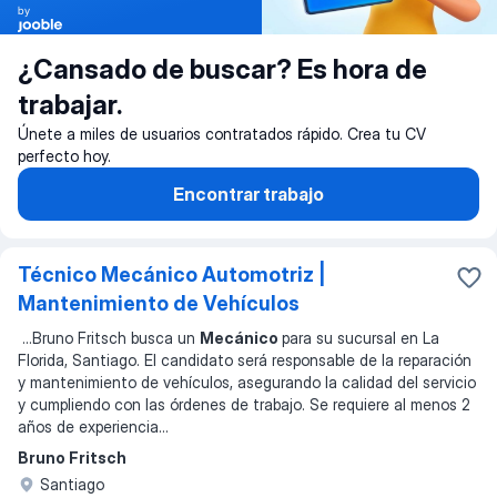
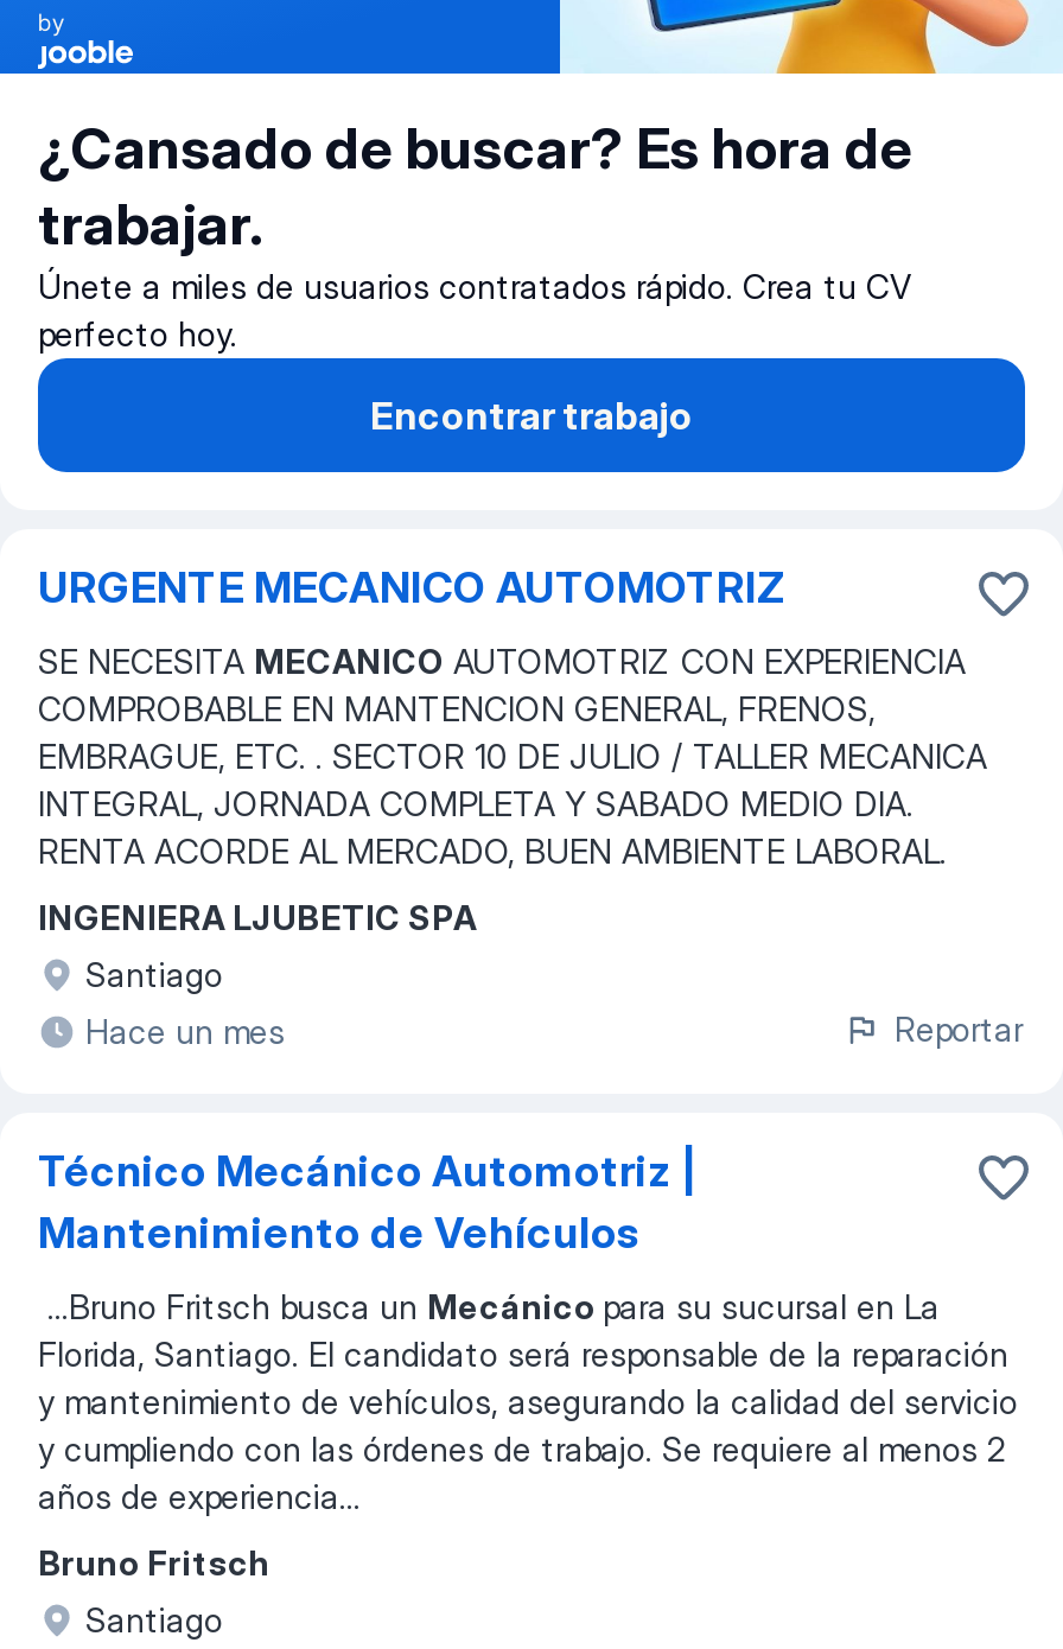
none -> [38,562,987,871] URGENTE MECANICO AUTOMOTRIZ | SE NECESITA MECANICO AUTOMOTRIZ CON EXPERIENCIA | COMPROBABLE EN MANTENCION GENERAL, FRENOS, | EMBRAGUE, ETC. . SECTOR 10 DE JULIO / TALLER MECANICA | INTEGRAL, JORNADA COMPLETA Y SABADO MEDIO DIA. | RENTA ACORDE AL MERCADO, BUEN AMBIENTE LABORAL.
none -> [38,897,477,1051] INGENIERA LJUBETIC SPA | Santiago | Hace un mes
none -> [895,1008,1023,1049] Reportar

